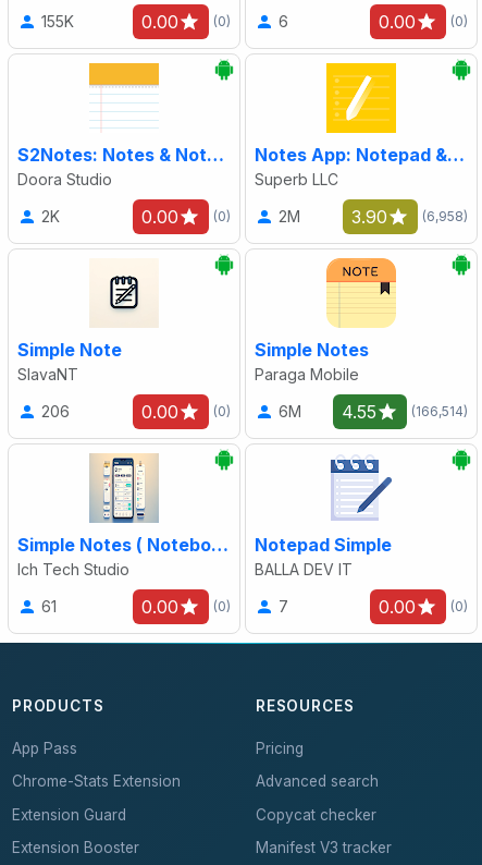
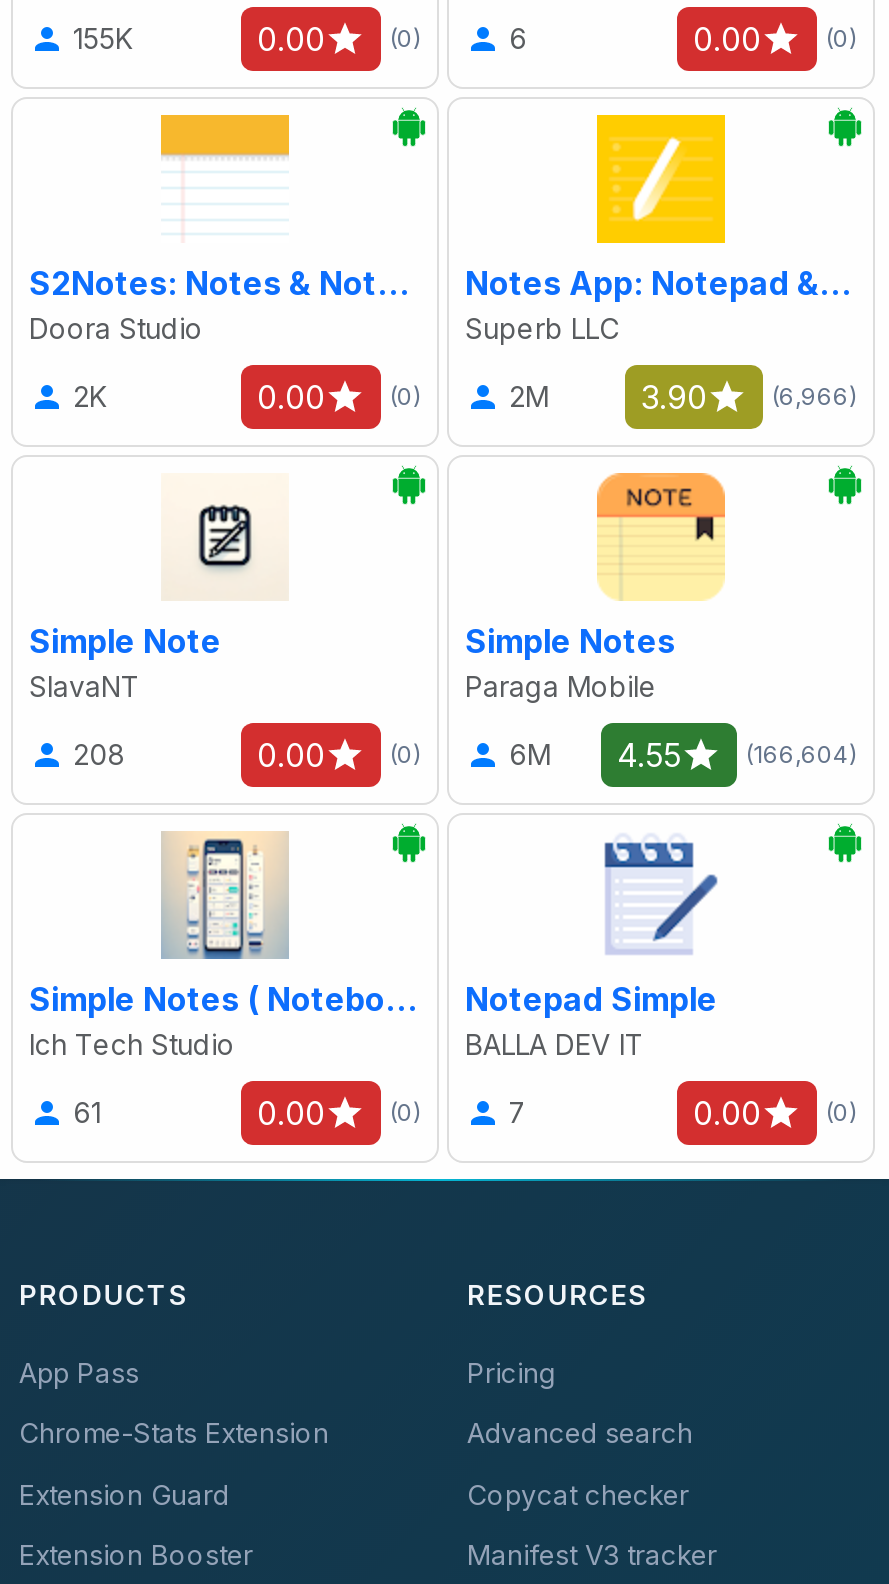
[422,208,468,224] (6,958) -> [771,381,857,411] (6,966)
[41,402,70,421] 206 -> [73,738,125,772] 208
[411,403,468,419] (166,514) -> [745,739,857,769] (166,604)

